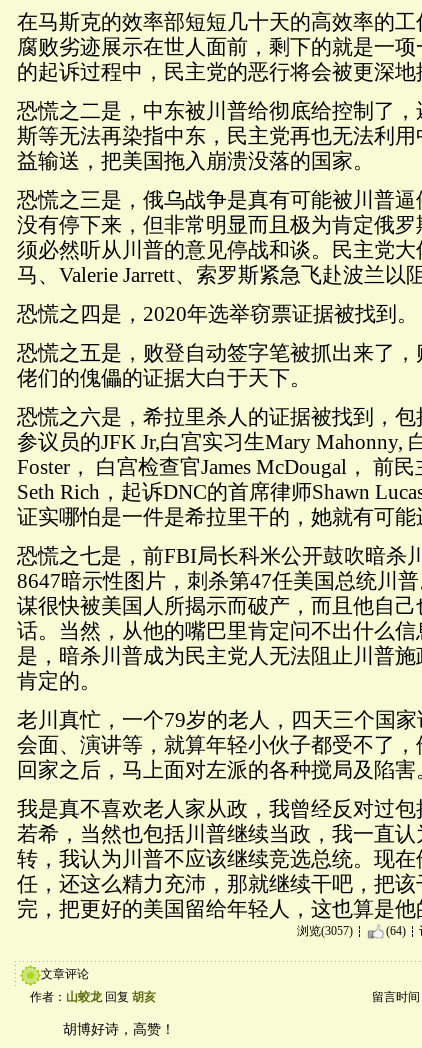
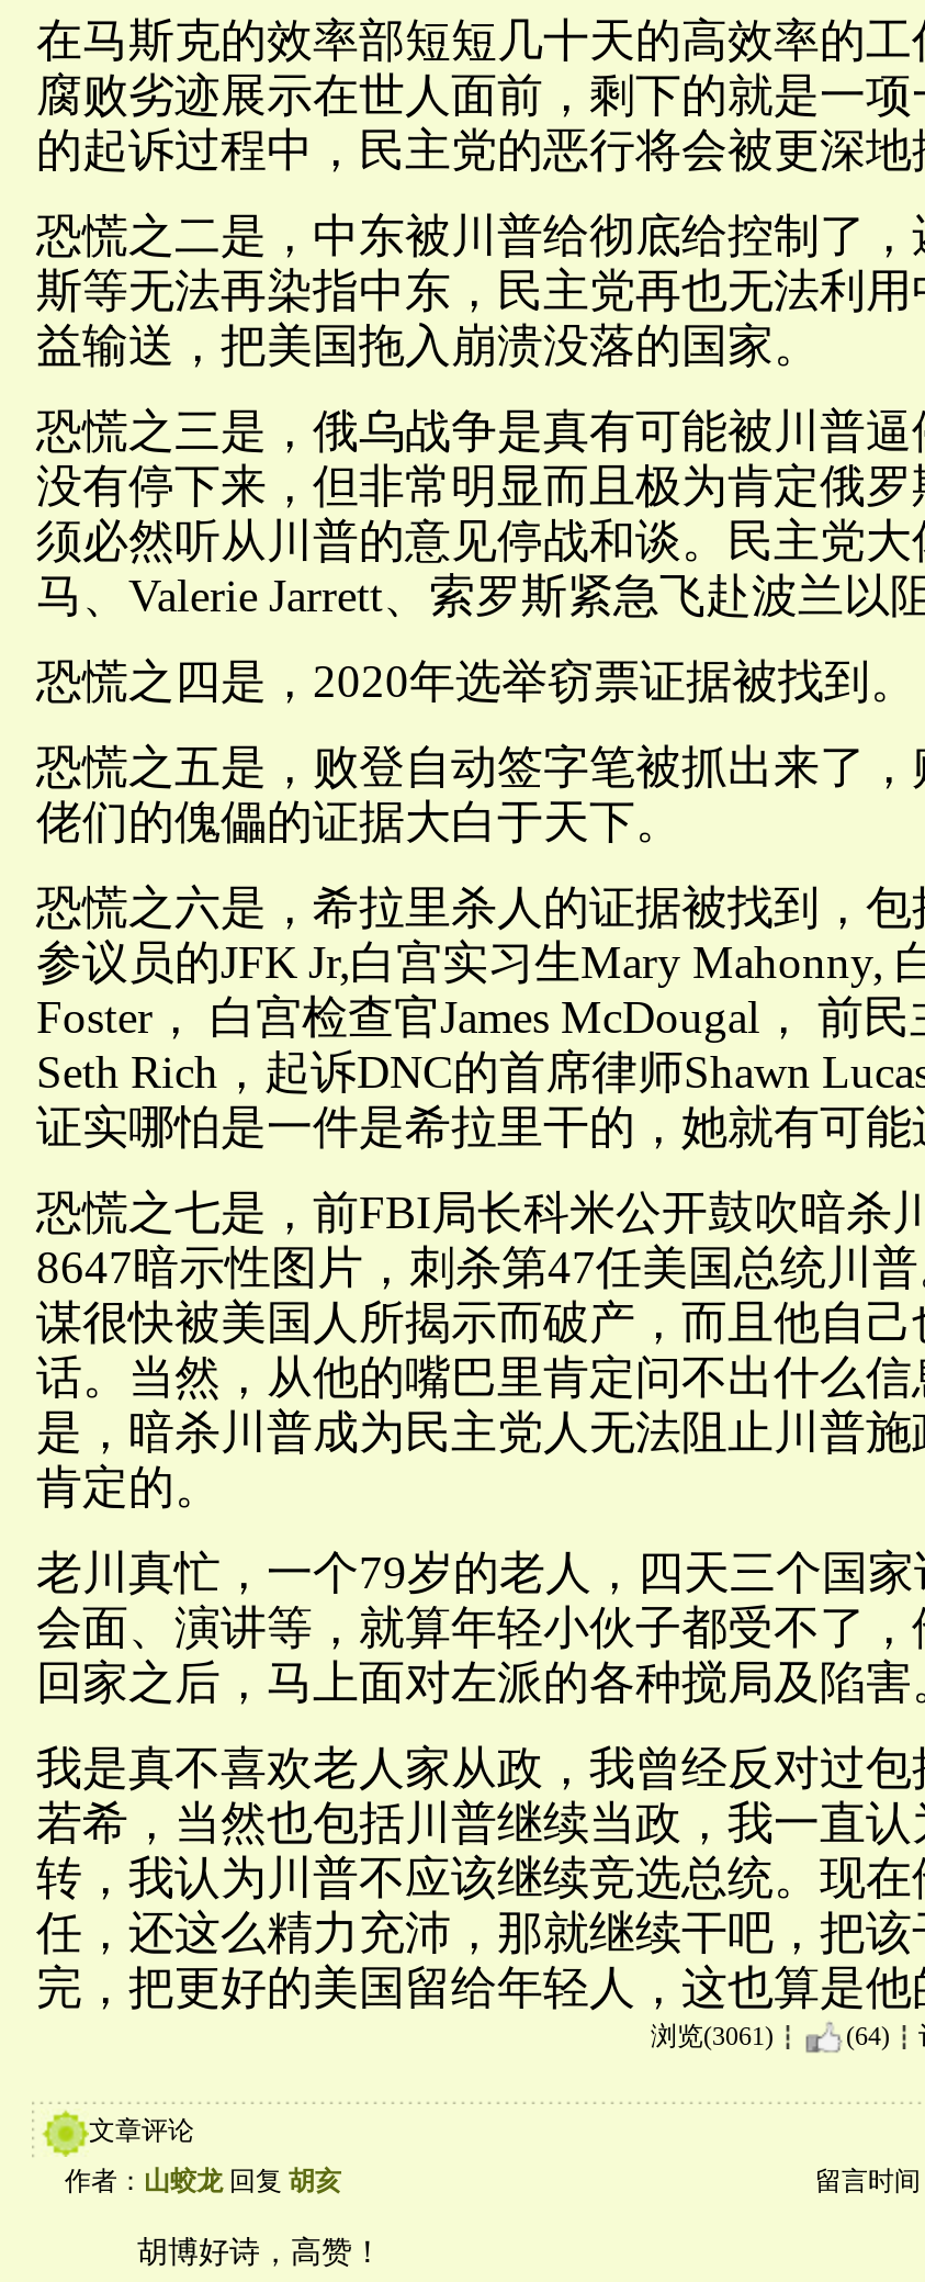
[297,924,353,938] 浏览(3057) -> [651,2021,774,2051] 浏览(3061)

